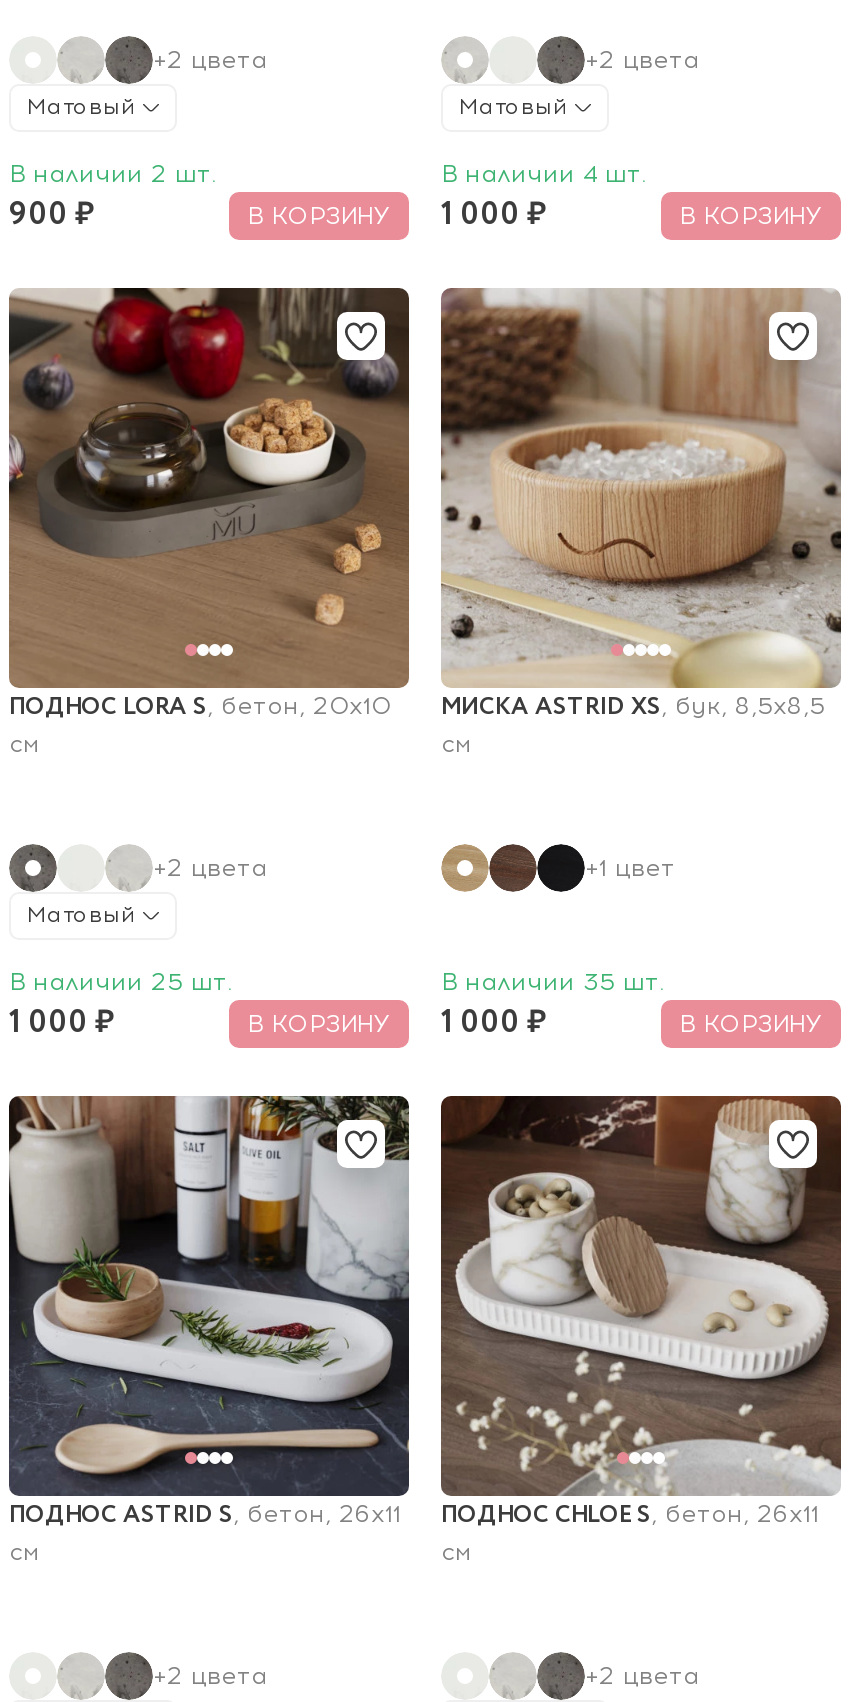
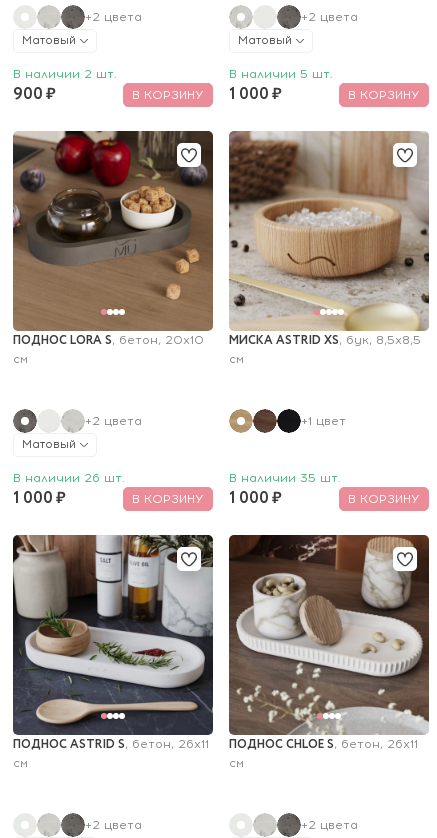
[441,160,647,188] В наличии 4 шт. -> [229,67,333,81] В наличии 5 шт.
[9,968,233,996] В наличии 25 шт. -> [13,471,125,485] В наличии 26 шт.

